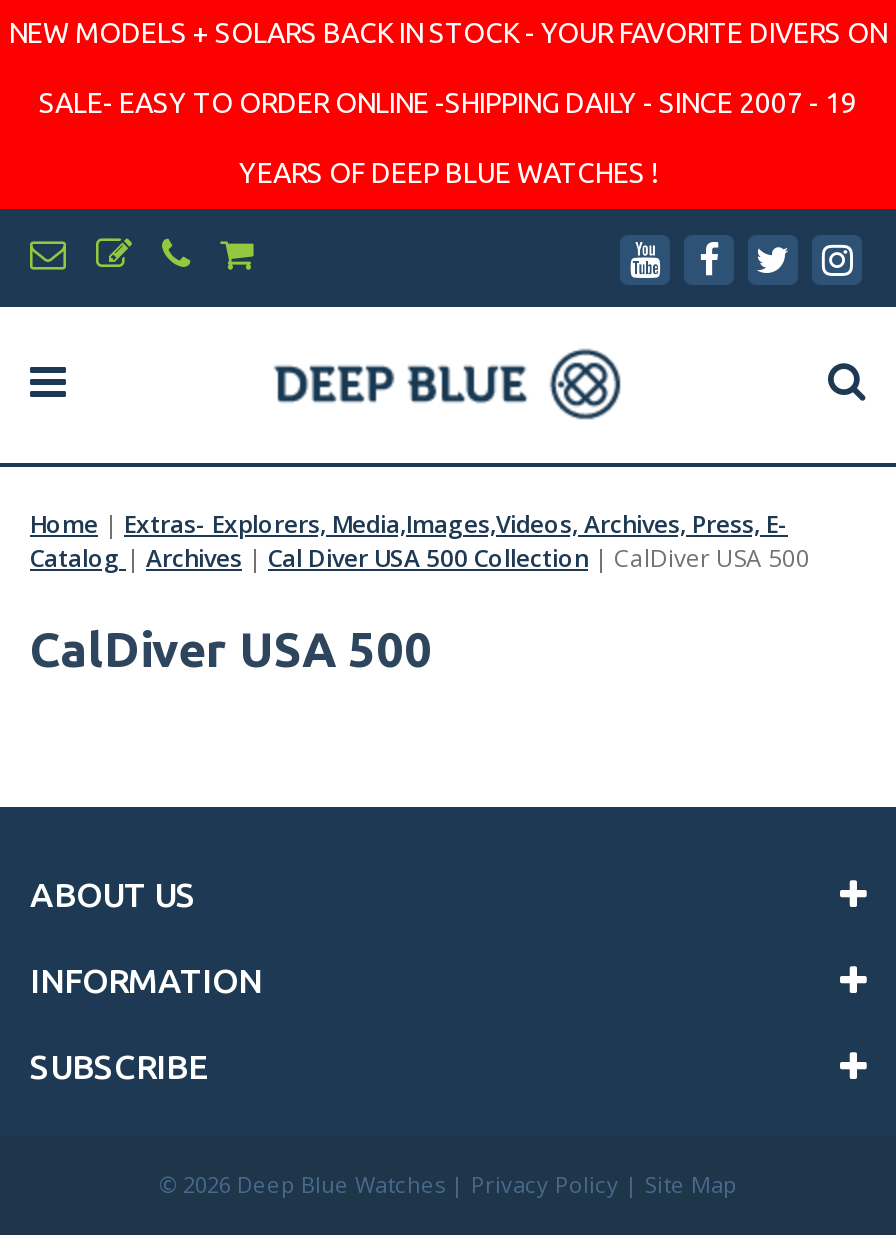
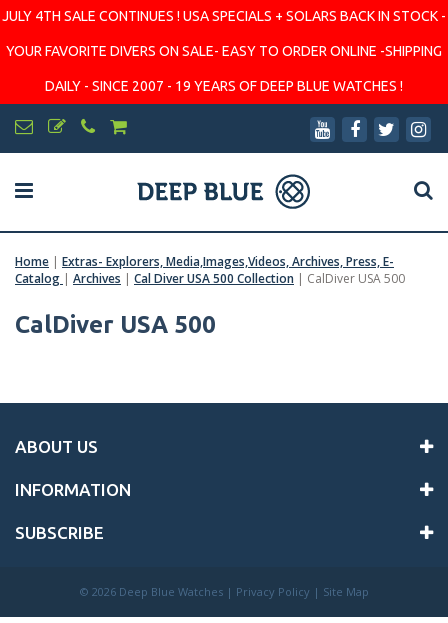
[9,17,887,49] NEW MODELS + SOLARS BACK IN STOCK - YOUR FAVORITE DIVERS ON -> [2,8,446,24] JULY 4TH SALE CONTINUES ! USA SPECIALS + SOLARS BACK IN STOCK -
[39,87,857,119] SALE- EASY TO ORDER ONLINE -SHIPPING DAILY - SINCE 2007 - 19 -> [6,43,442,59] YOUR FAVORITE DIVERS ON SALE- EASY TO ORDER ONLINE -SHIPPING
[239,157,657,189] YEARS OF DEEP BLUE WATCHES ! -> [45,78,403,94] DAILY - SINCE 2007 - 19 YEARS OF DEEP BLUE WATCHES !

